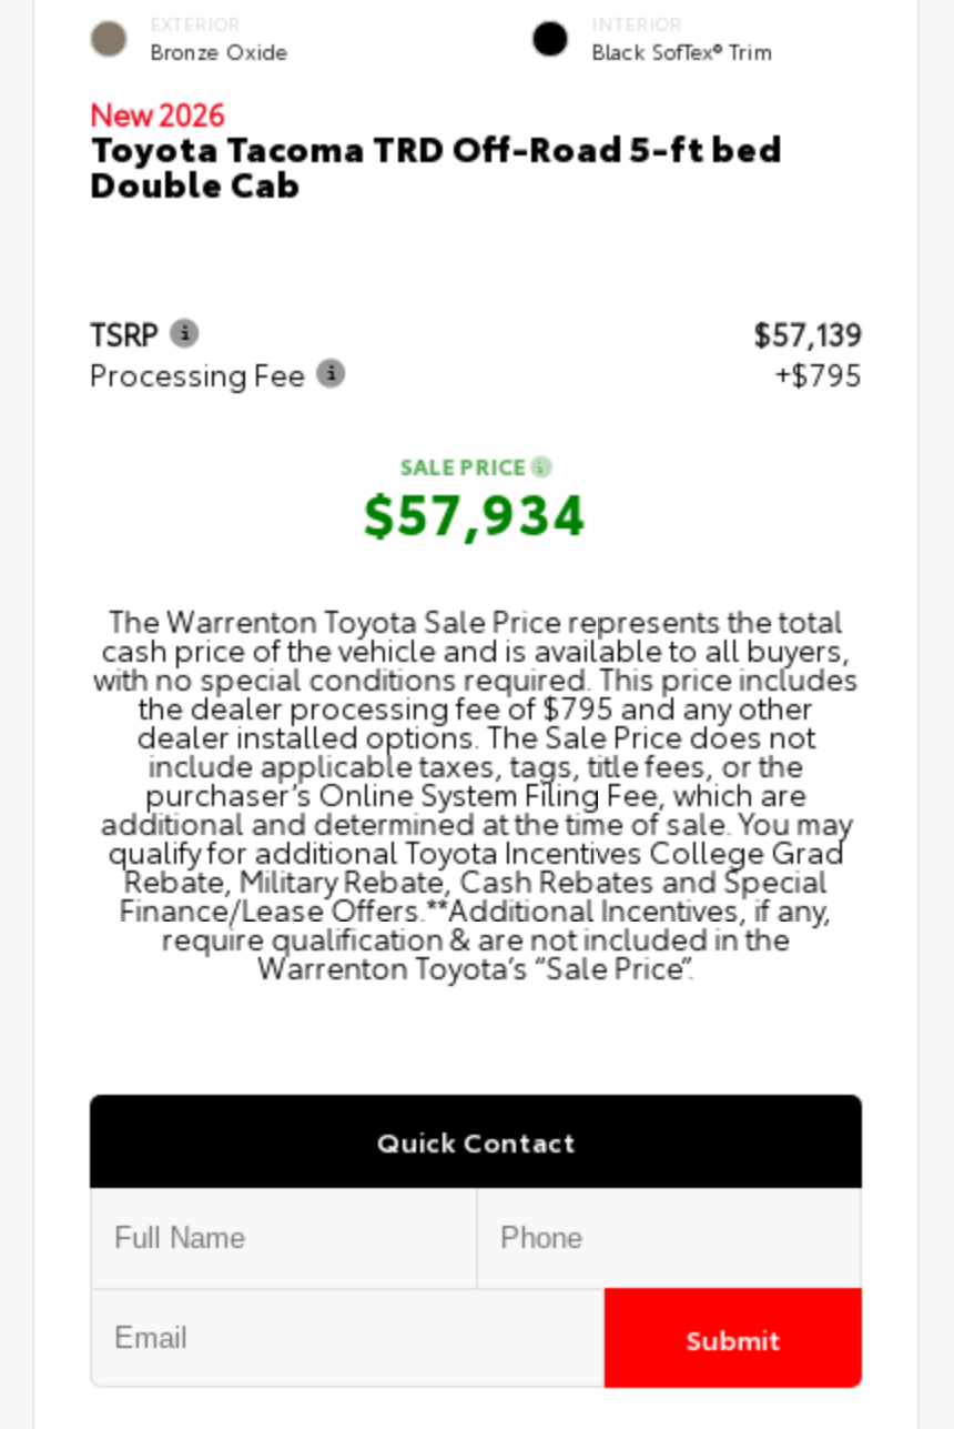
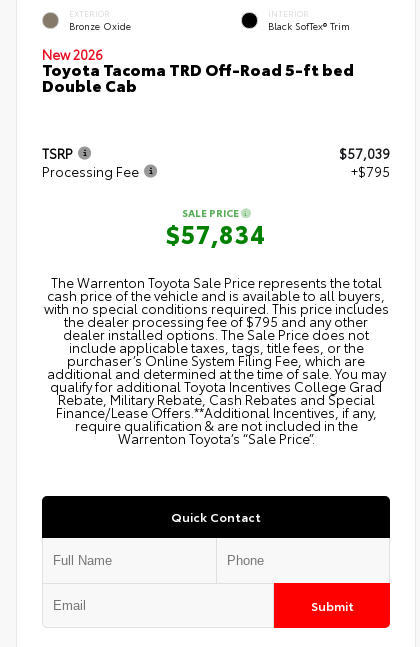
[753,314,862,354] $57,139 -> [339,144,390,162] $57,039
[364,473,588,548] $57,934 -> [166,216,266,250] $57,834

